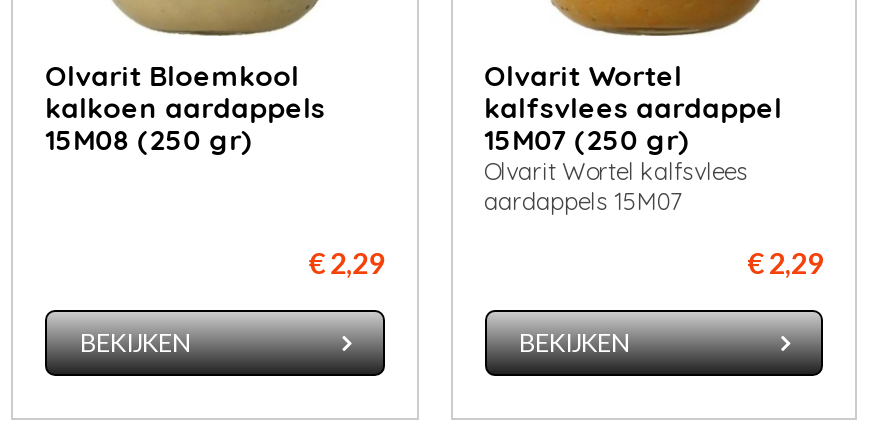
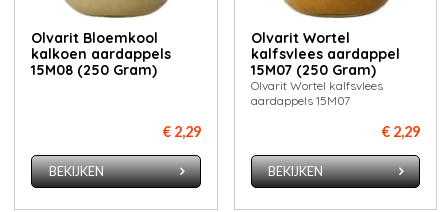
[45,122,251,158] 15M08 (250 gr) -> [31,61,157,79] 15M08 (250 Gram)
[484,122,688,158] 15M07 (250 gr) -> [251,61,376,79] 15M07 (250 Gram)

